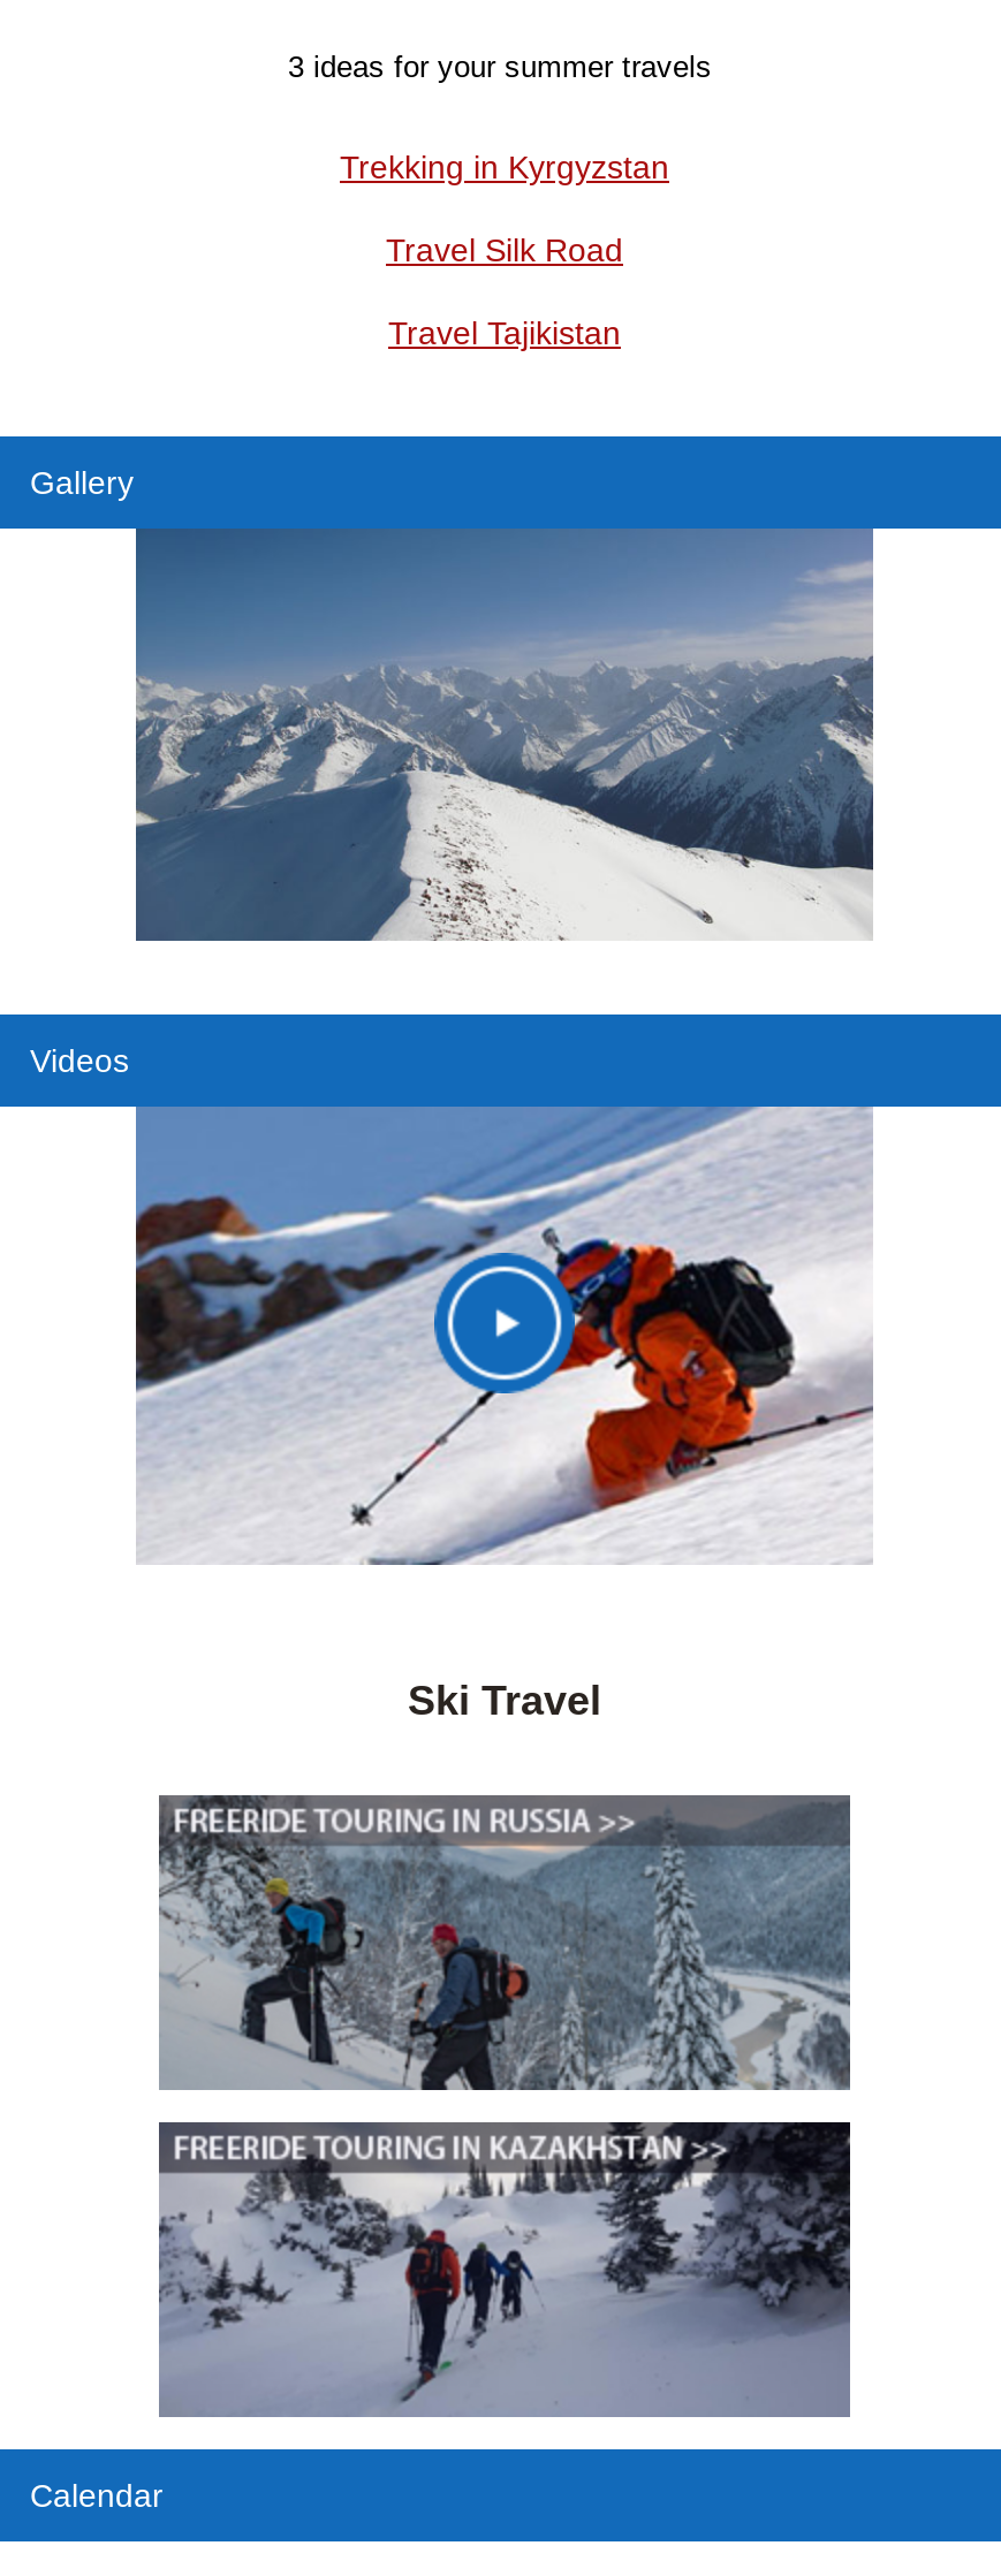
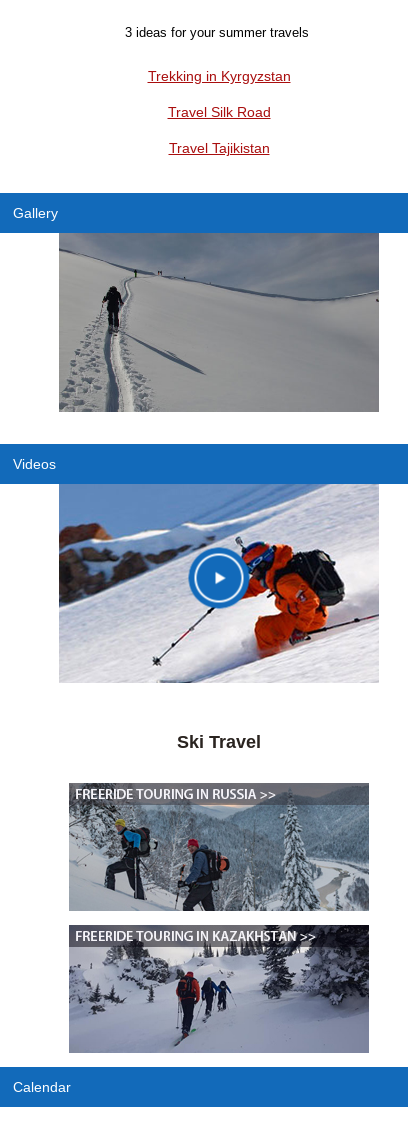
[134,529,873,941] [image] -> [59,233,379,412] [image]

